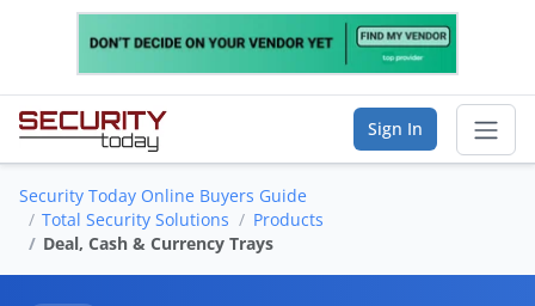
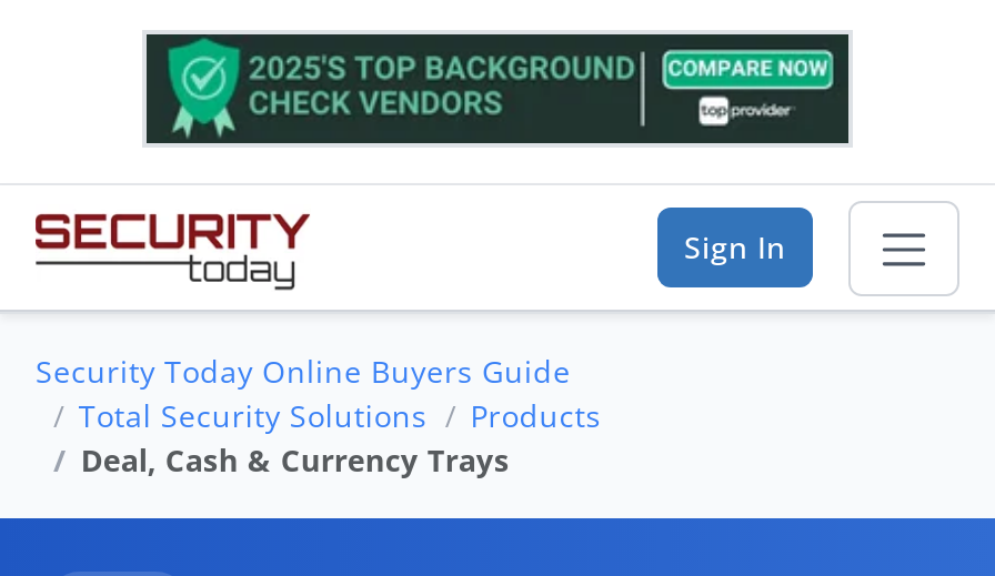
[78,13,457,74] [image] -> [144,32,851,145] [image]

